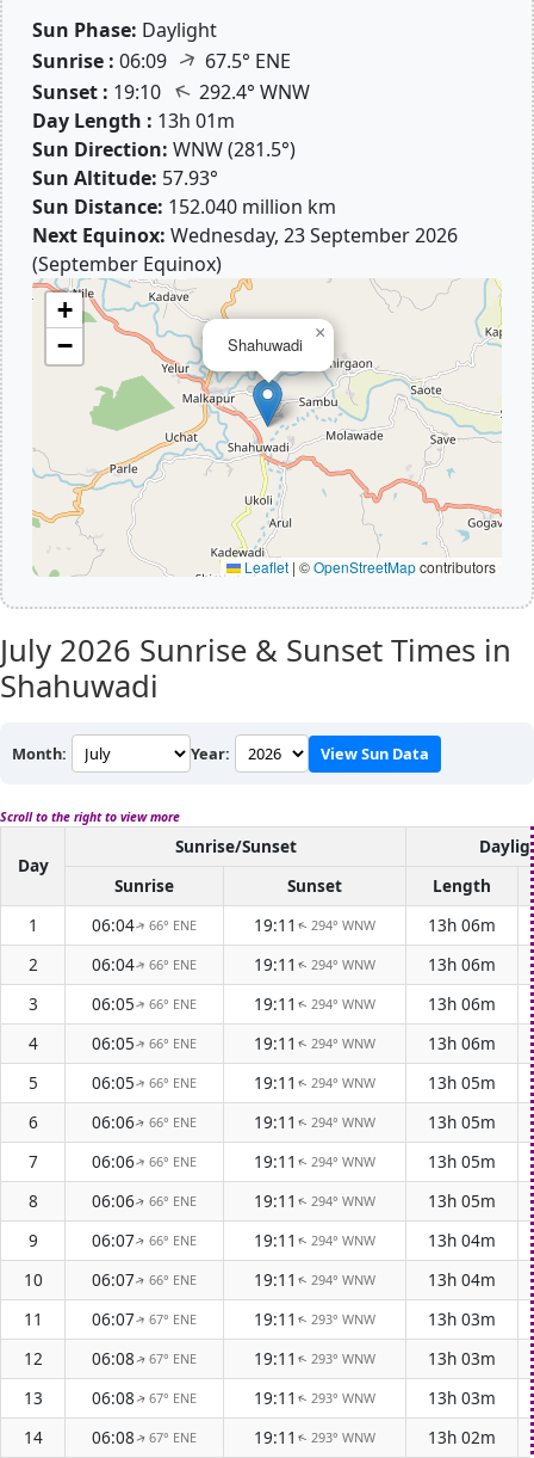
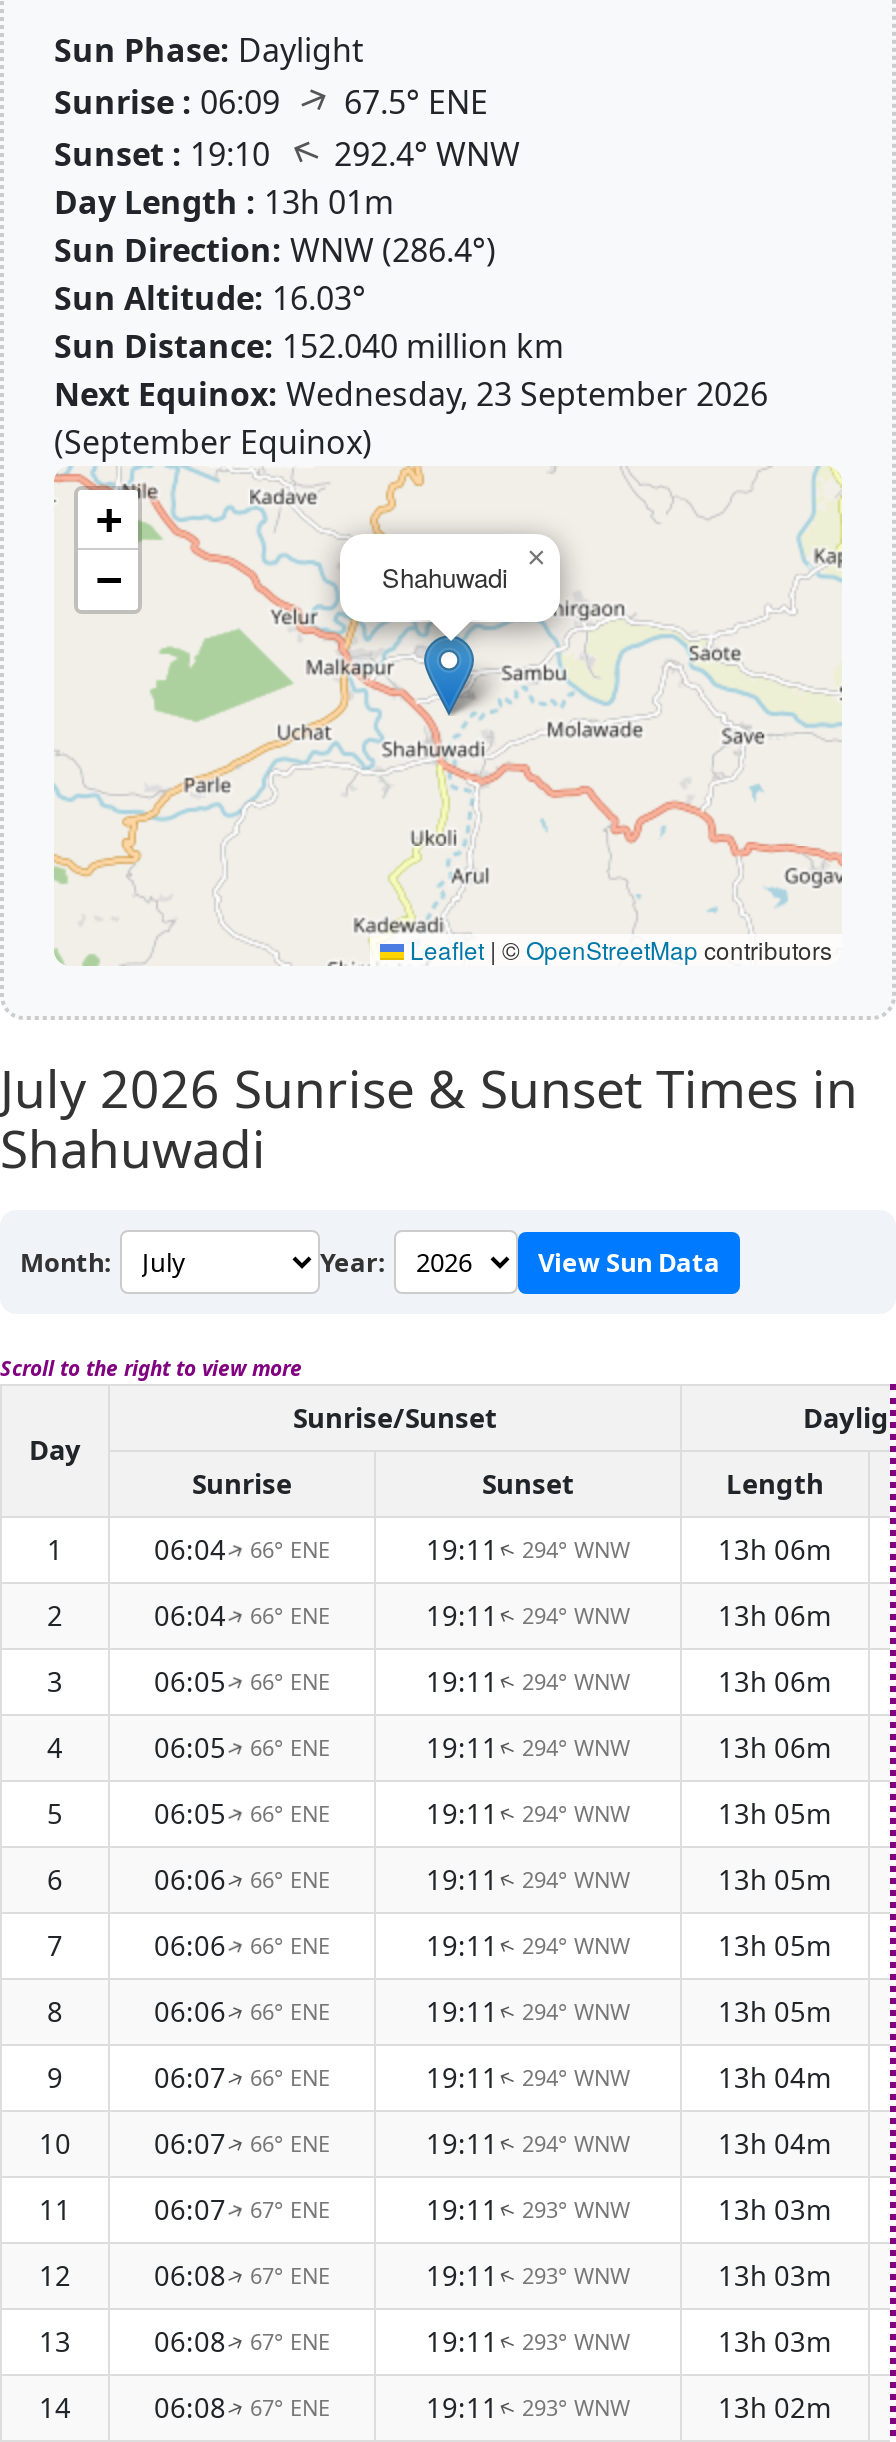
[32,136,296,162] Sun Direction: WNW (281.5°) -> [54,228,496,272] Sun Direction: WNW (286.4°)
[32,165,218,191] Sun Altitude: 57.93° -> [54,276,366,320] Sun Altitude: 16.03°

